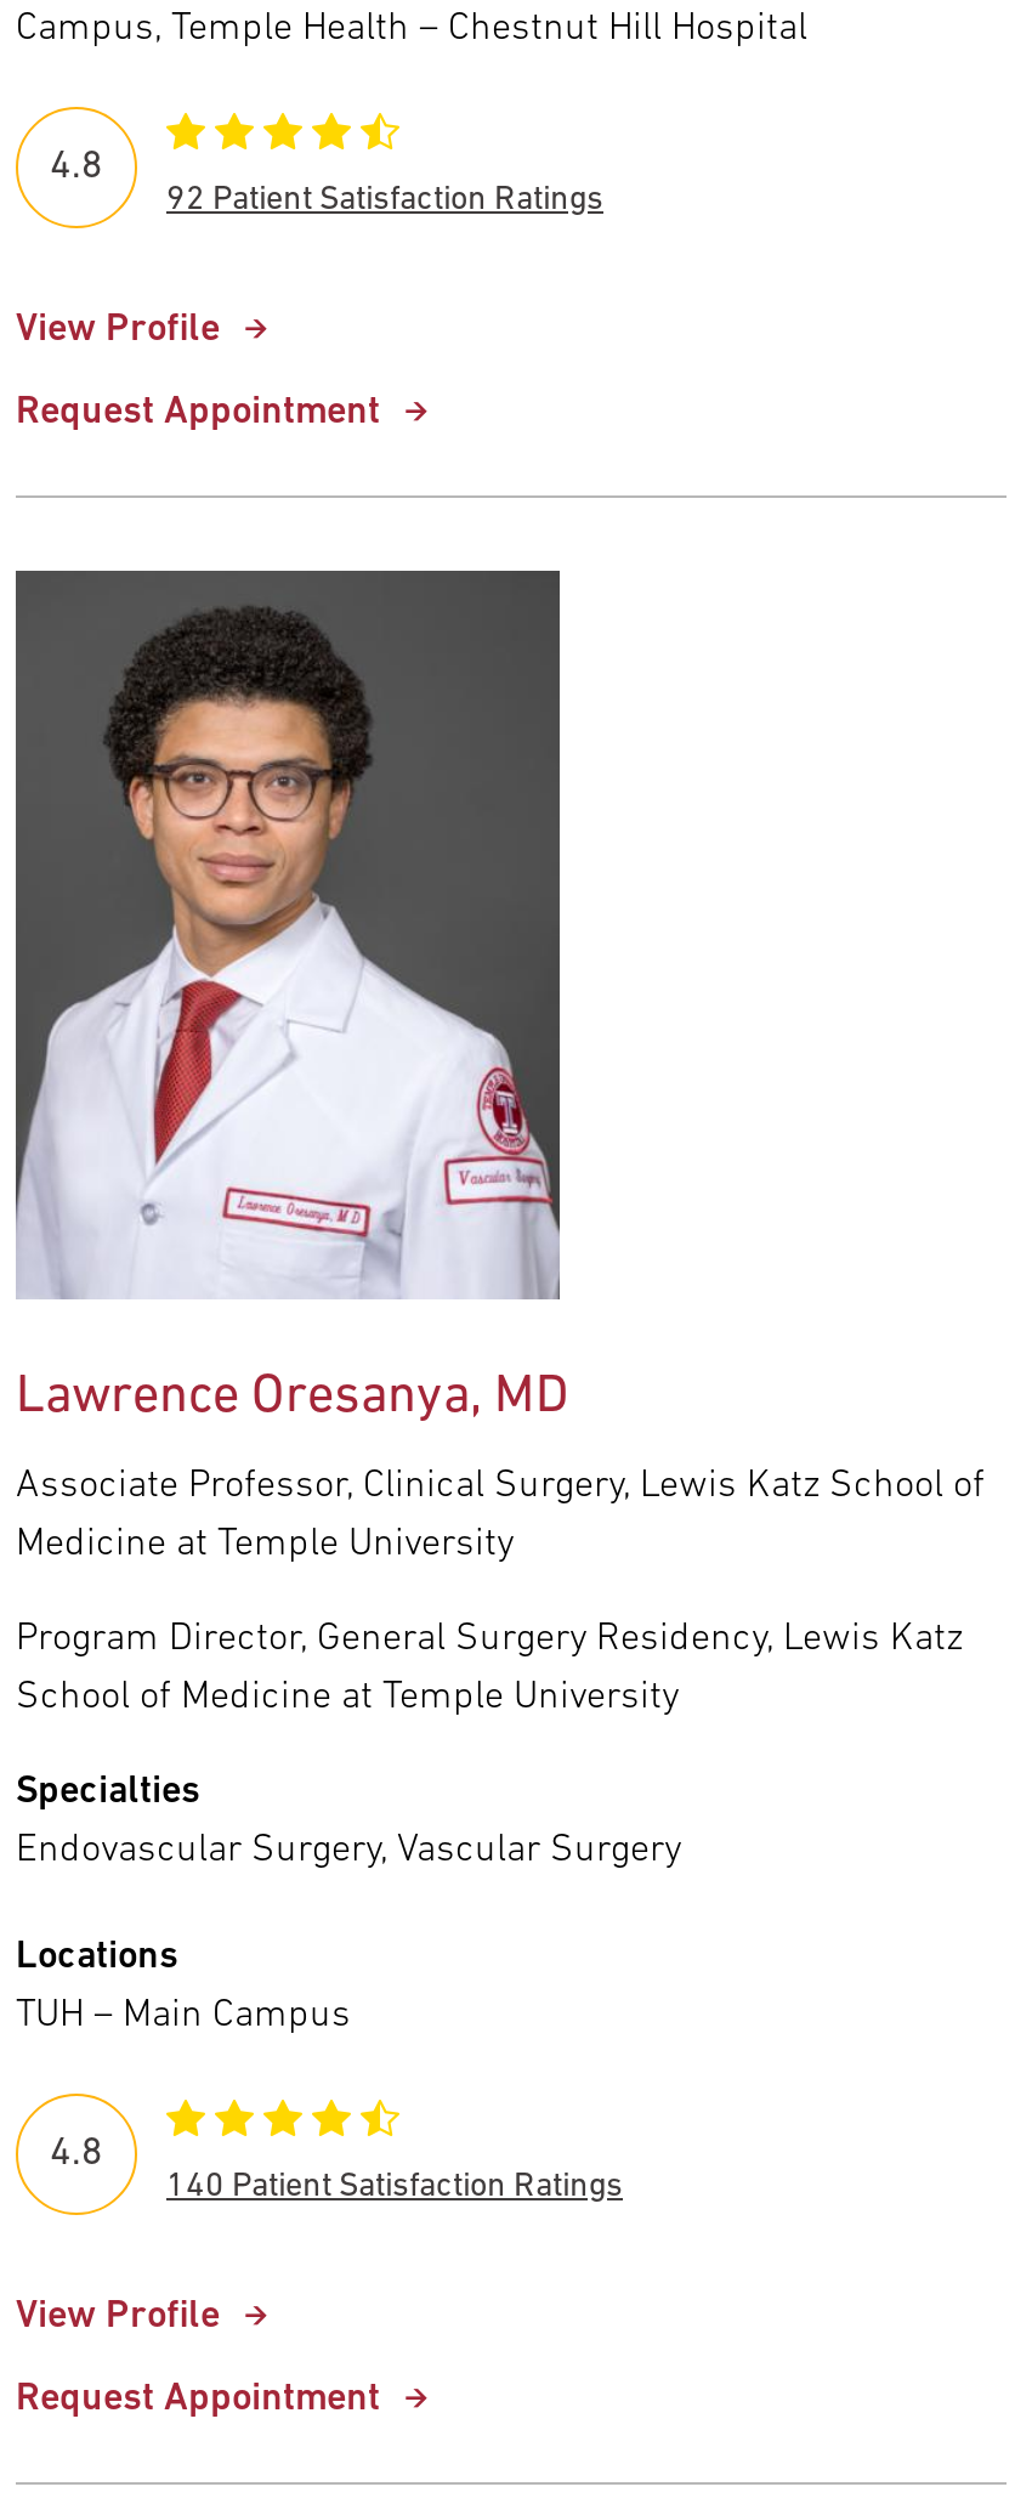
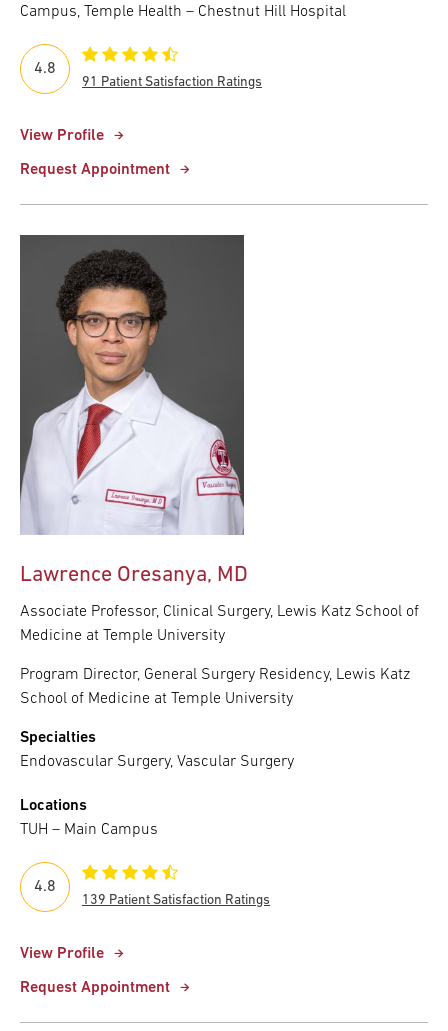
[166,182,603,218] 92 Patient Satisfaction Ratings -> [82,75,262,90] 91 Patient Satisfaction Ratings
[166,2169,623,2206] 140 Patient Satisfaction Ratings -> [82,893,270,908] 139 Patient Satisfaction Ratings

